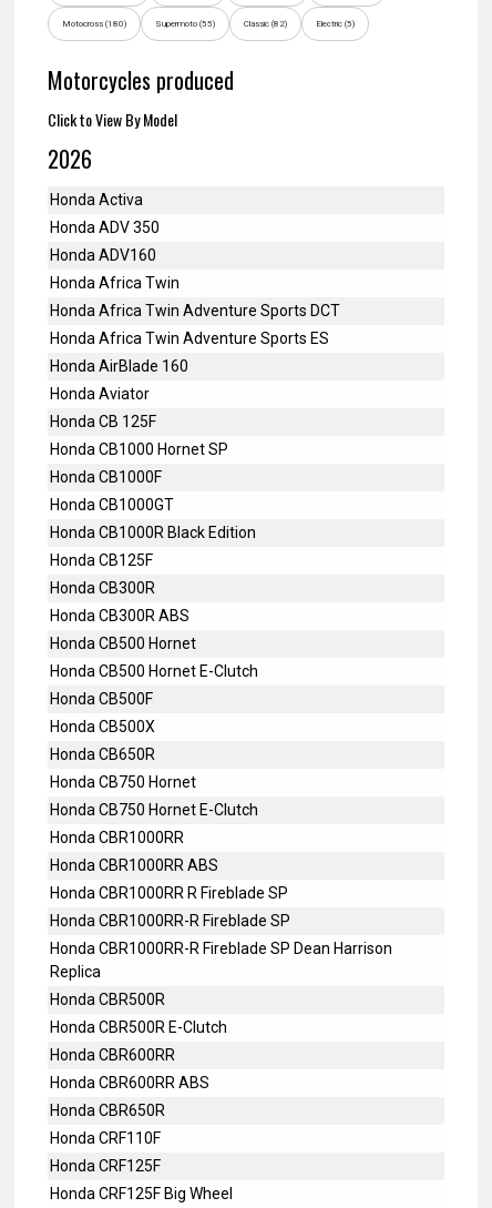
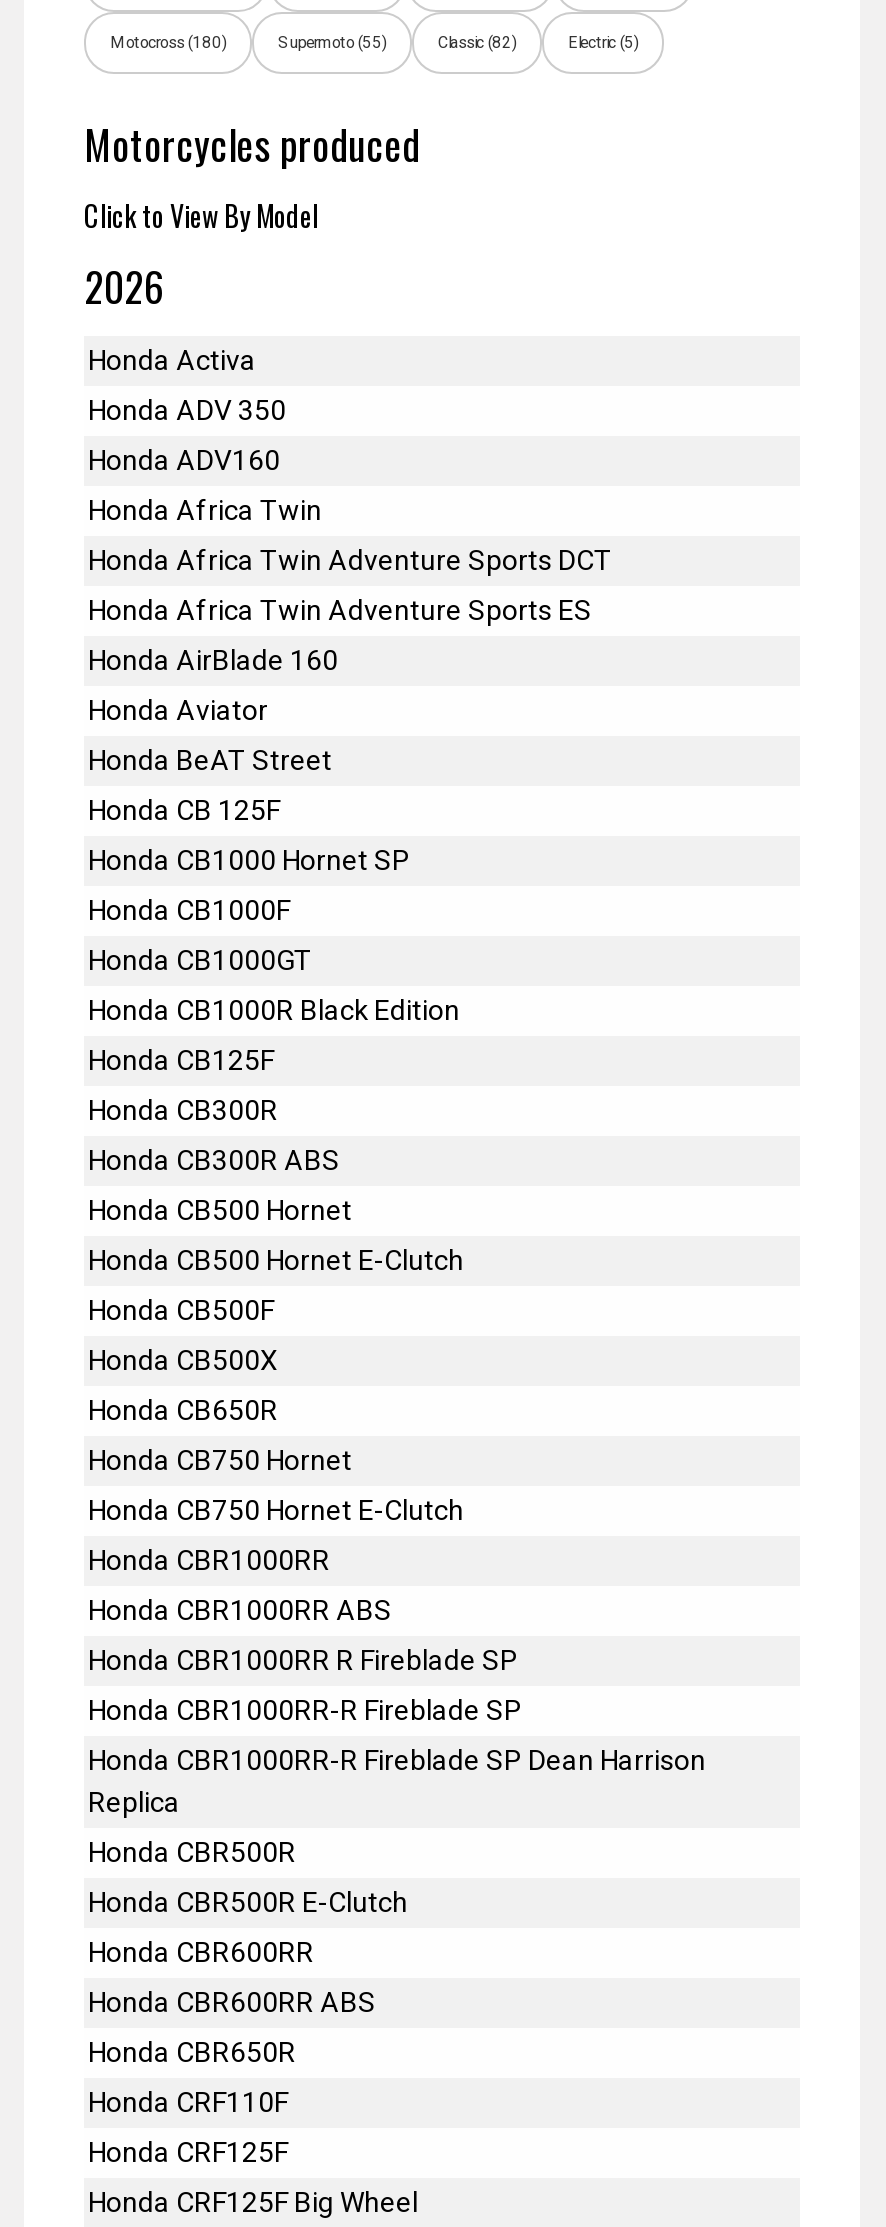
none -> [88,744,332,776] Honda BeAT Street

